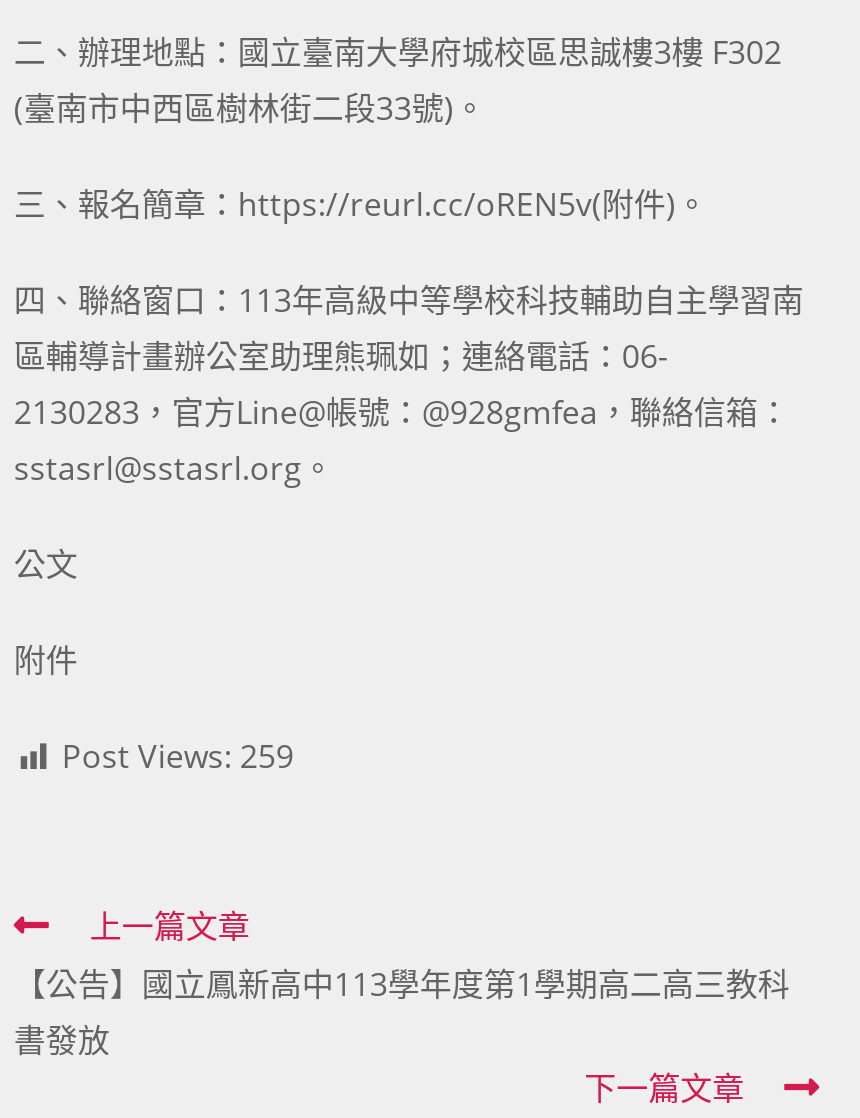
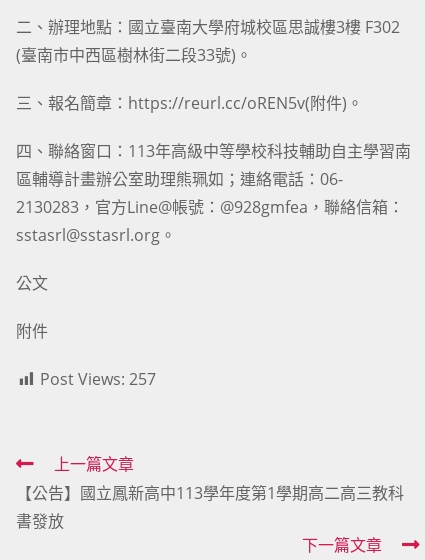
[62,734,294,778] Post Views: 259 -> [40,368,156,390] Post Views: 257

